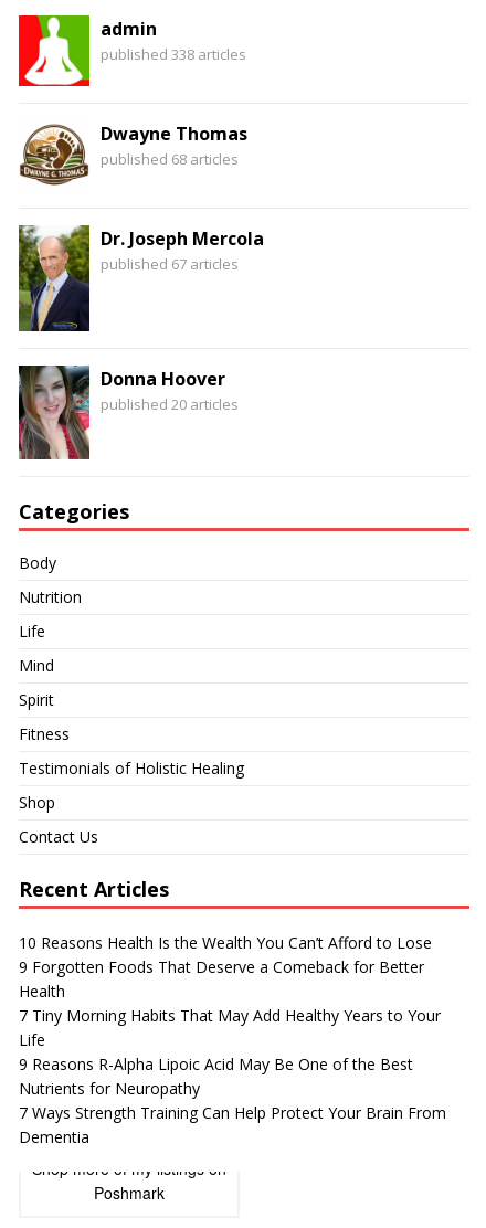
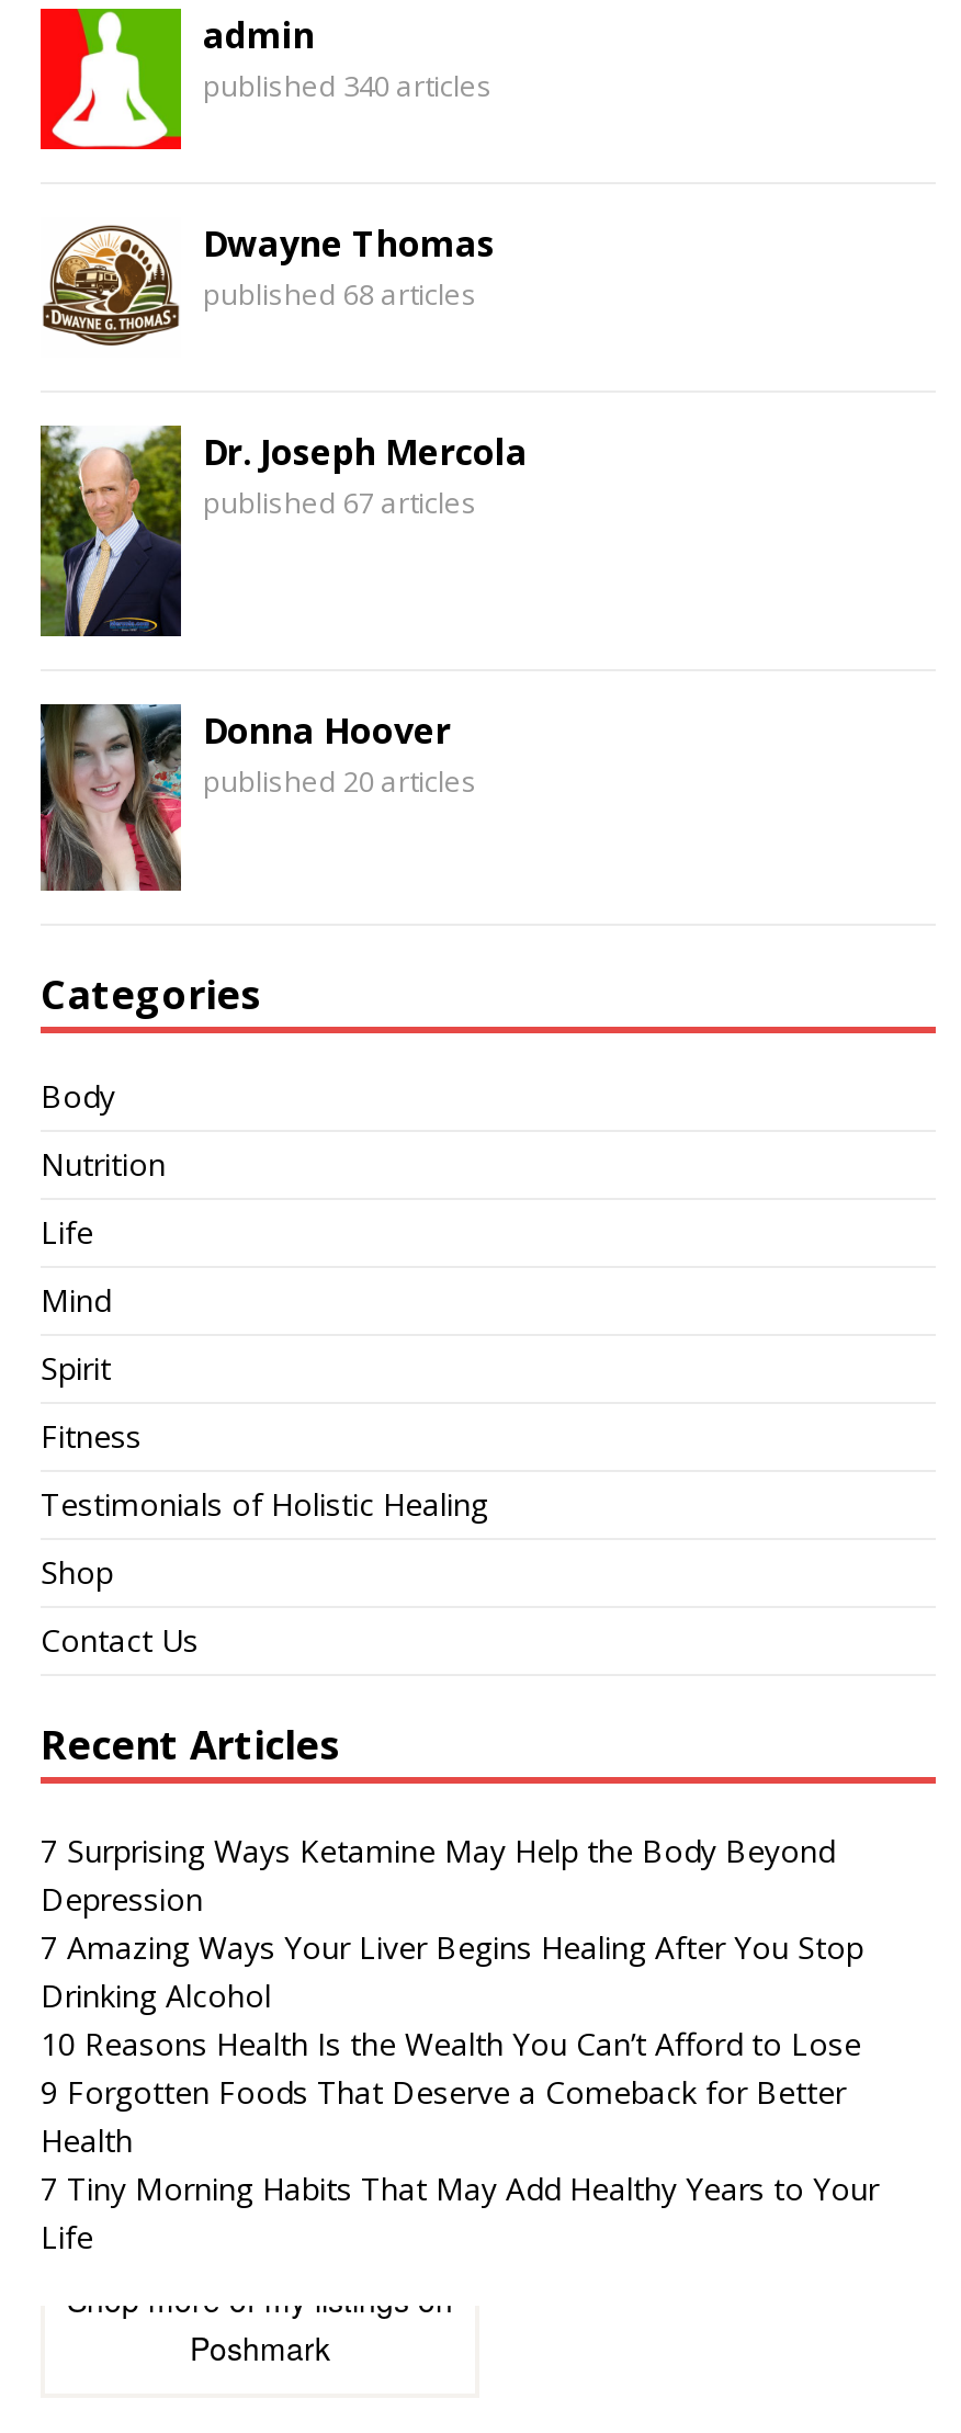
[101,44,246,64] published 338 articles -> [203,65,493,105] published 340 articles
none -> [41,1830,863,2016] 7 Surprising Ways Ketamine May Help the Body Beyond | Depression | 7 Amazing Ways Your Liver Begins Healing After You Stop | Drinking Alcohol
moved [19,932,441,1050] -> [41,2023,879,2257]: 10 Reasons Health Is the Wealth You Can’t Afford to Lose | 9 Forgotten Foods That Deserve a Comeback for Better | Health | 7 Tiny Morning Habits That May Add Healthy Years to Your | Life
[19,1054,446,1147] 9 Reasons R-Alpha Lipoic Acid May Be One of the Best | Nutrients for Neuropathy | 7 Ways Strength Training Can Help Protect Your Brain From | Dementia -> none

